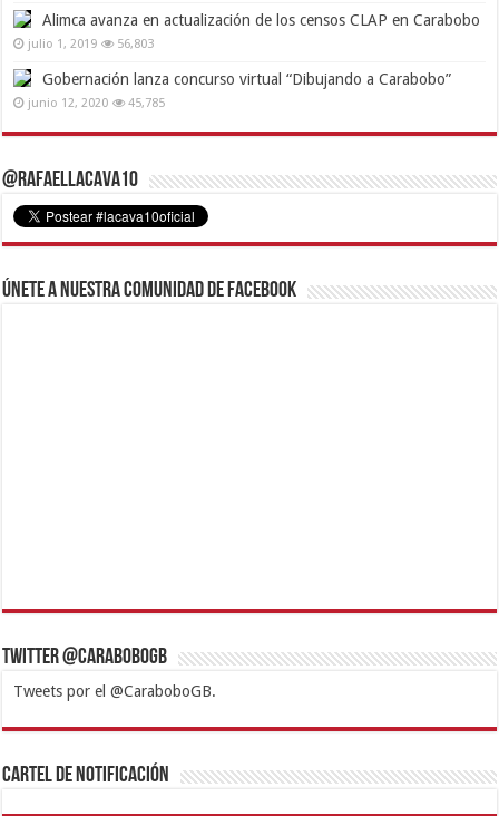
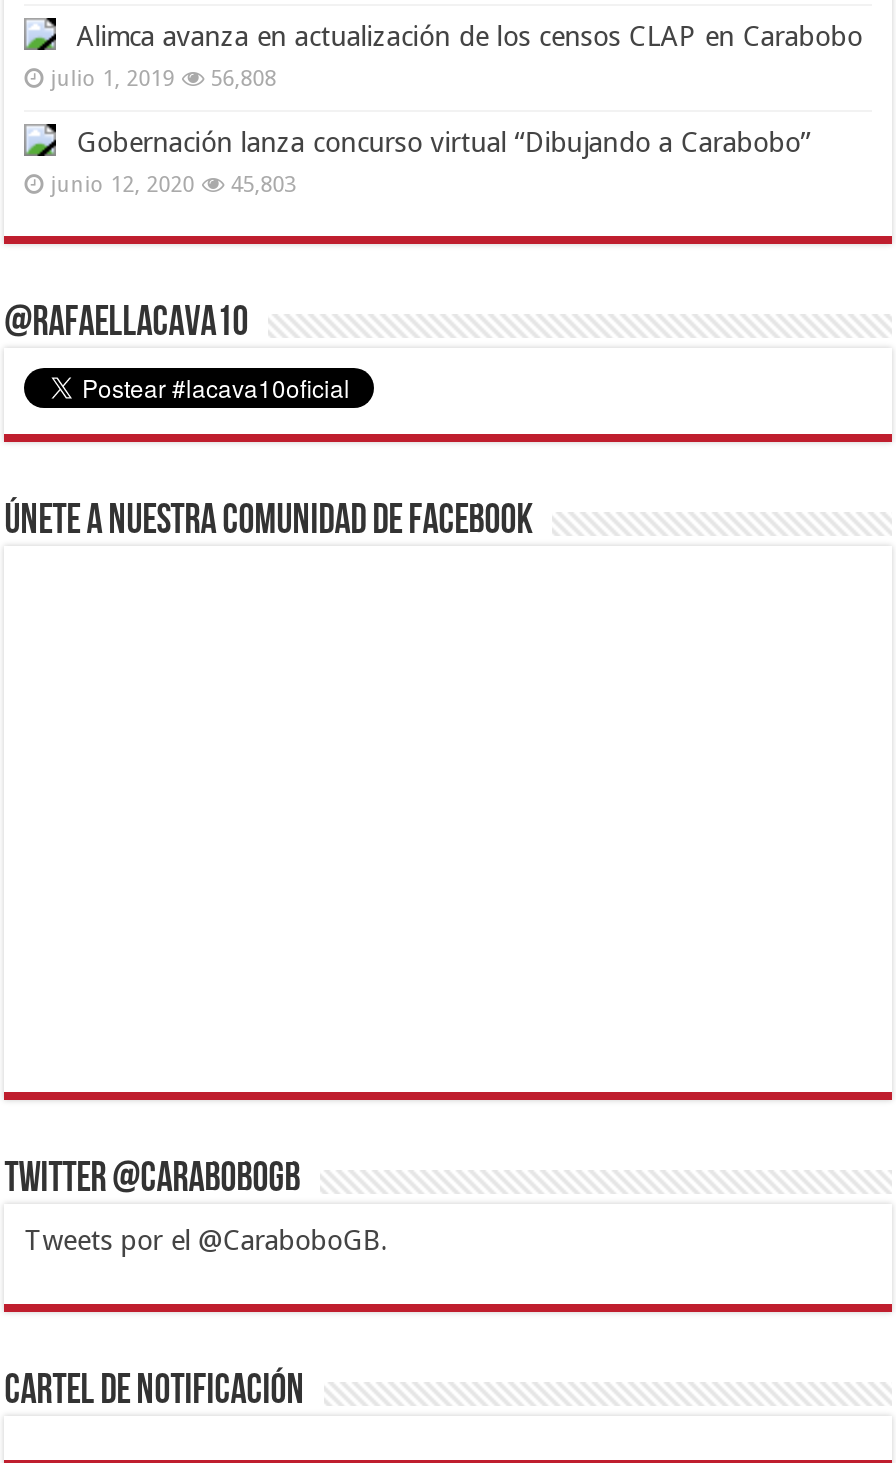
[28,37,154,52] julio 1, 2019 56,803 -> [50,67,276,93] julio 1, 2019 56,808
[28,96,165,111] junio 12, 2020 45,785 -> [50,173,296,199] junio 12, 2020 45,803

